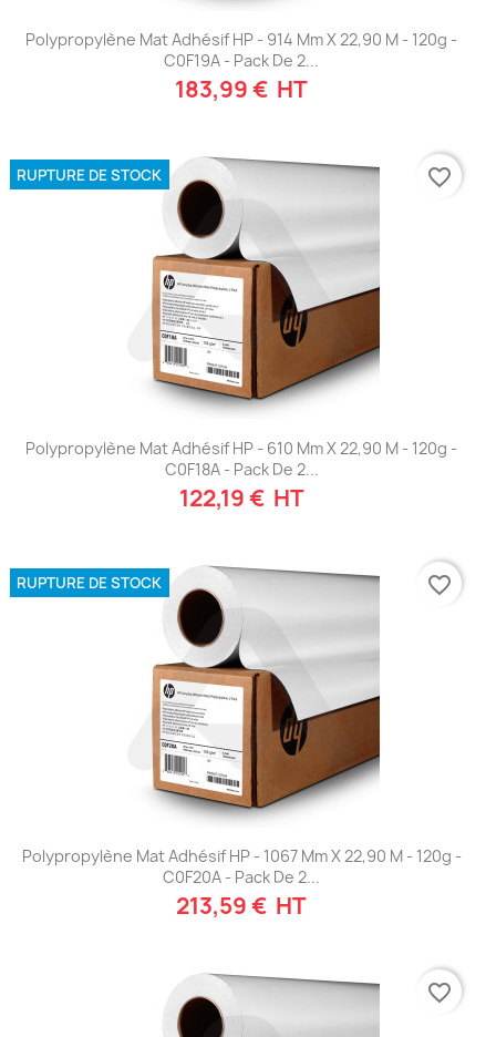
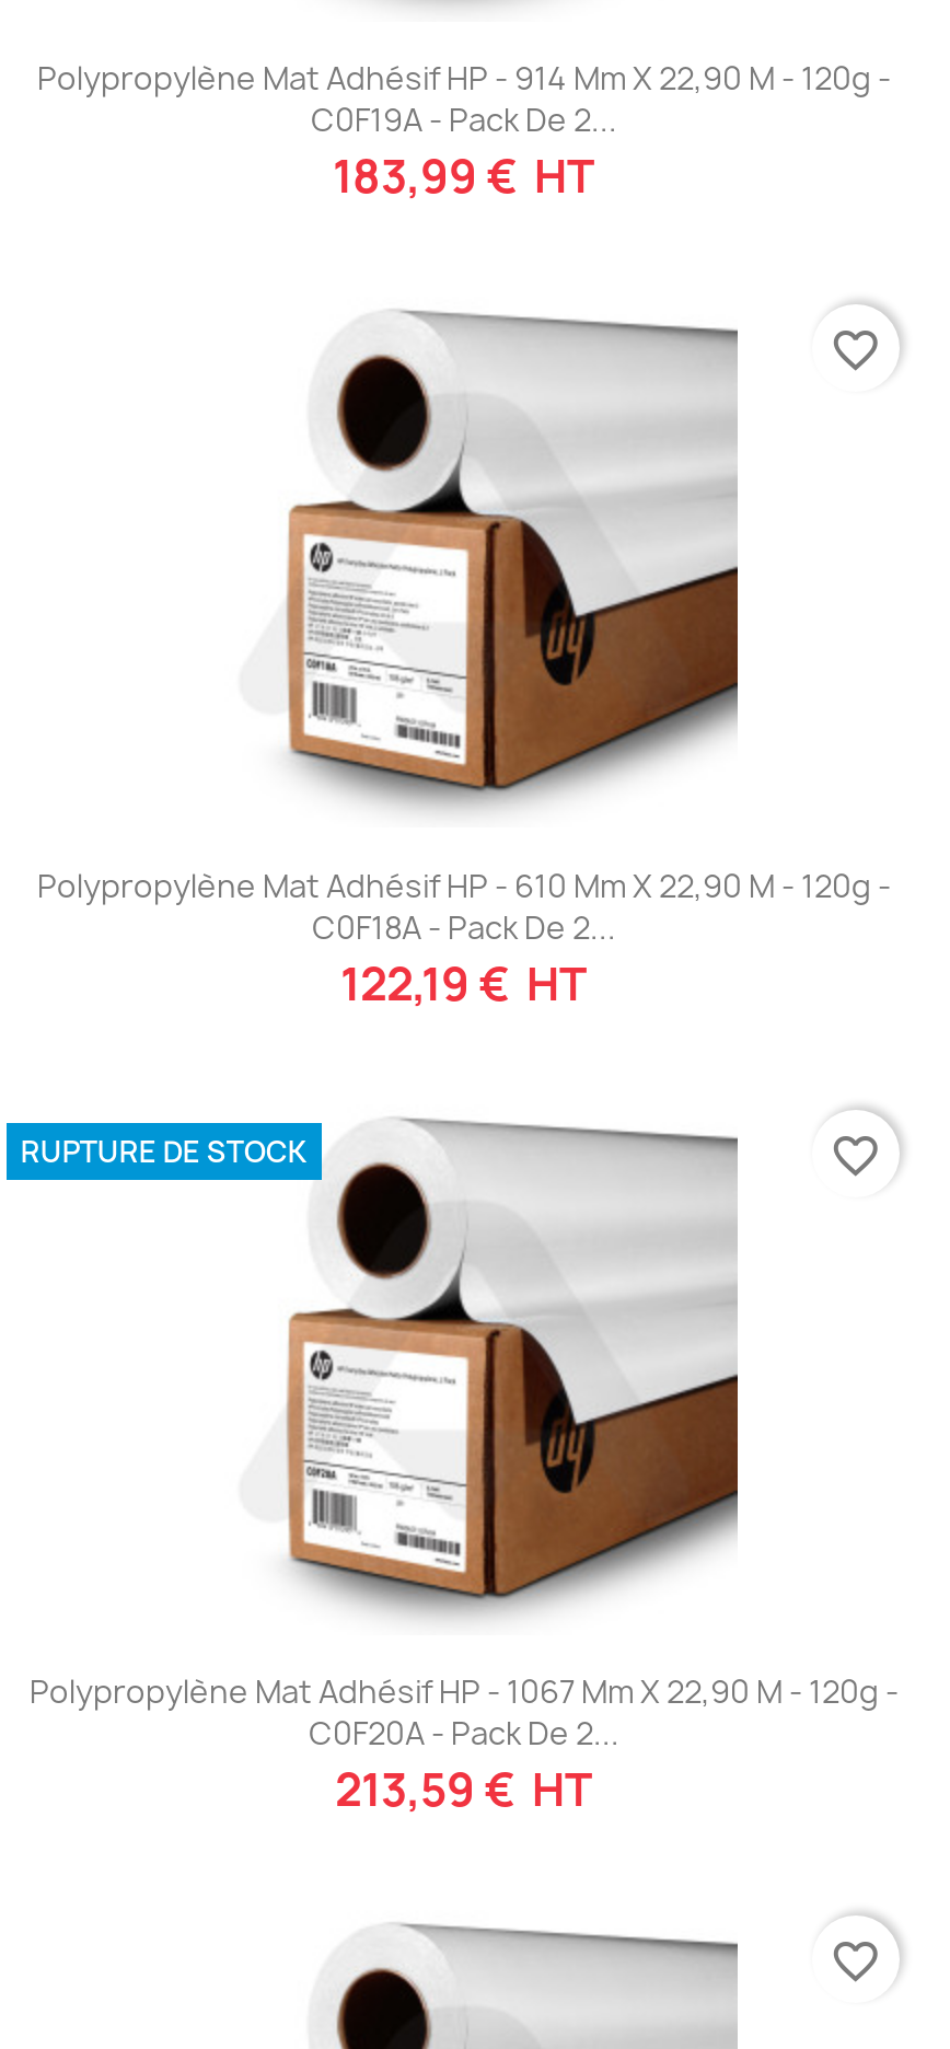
[17,165,162,185] RUPTURE DE STOCK -> none

